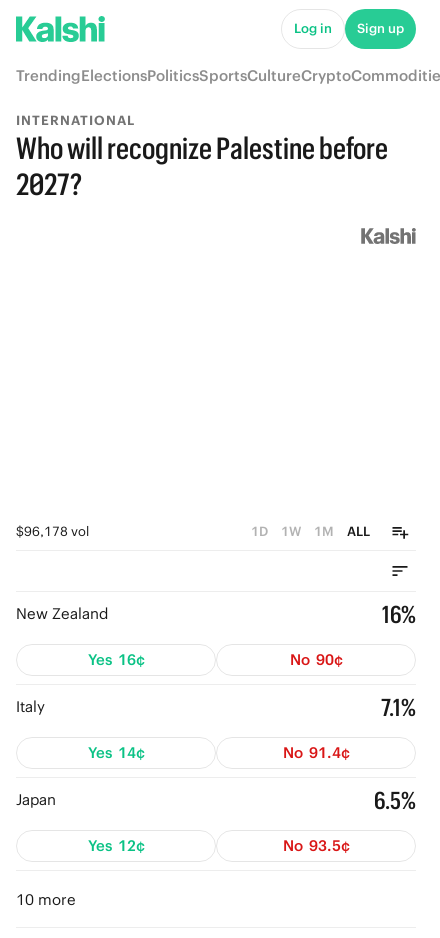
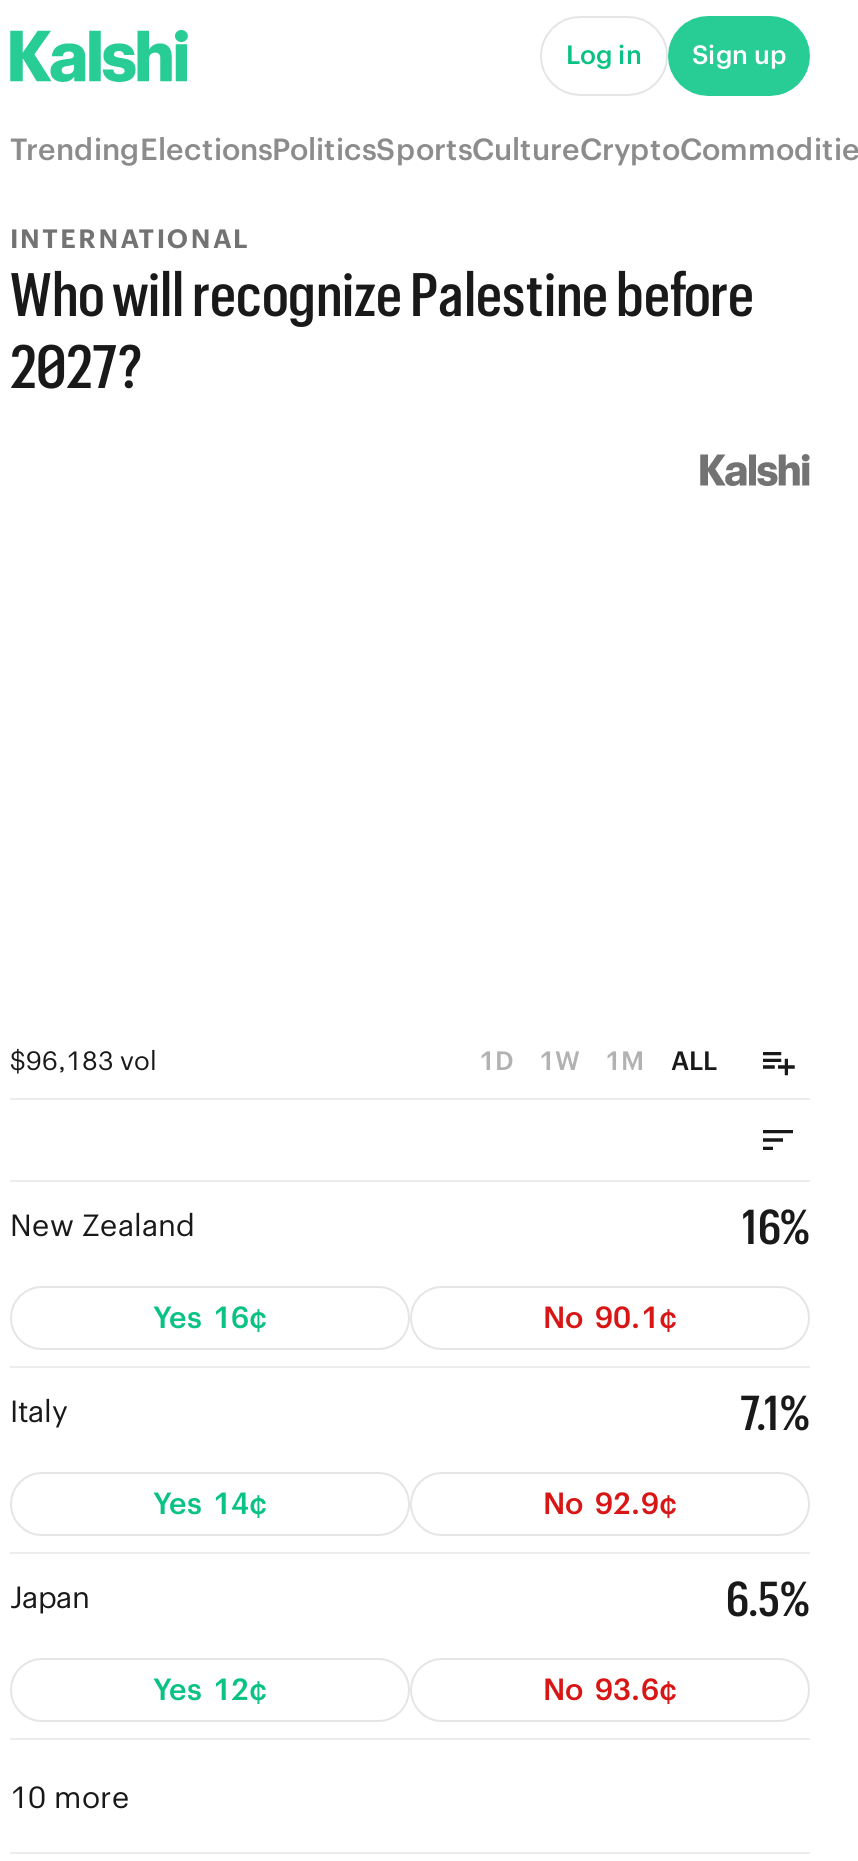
[16,523,89,540] $96,178 vol -> [10,1044,156,1078] $96,183 vol
[289,650,342,669] No 90¢ -> [543,1298,677,1336] No 90.1¢
[282,743,349,762] No 91.4¢ -> [543,1484,677,1522] No 92.9¢
[282,836,349,855] No 93.5¢ -> [543,1670,677,1708] No 93.6¢

